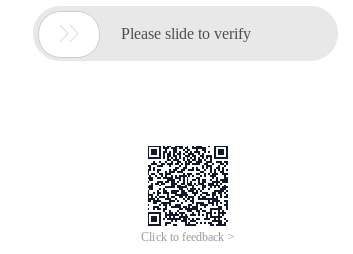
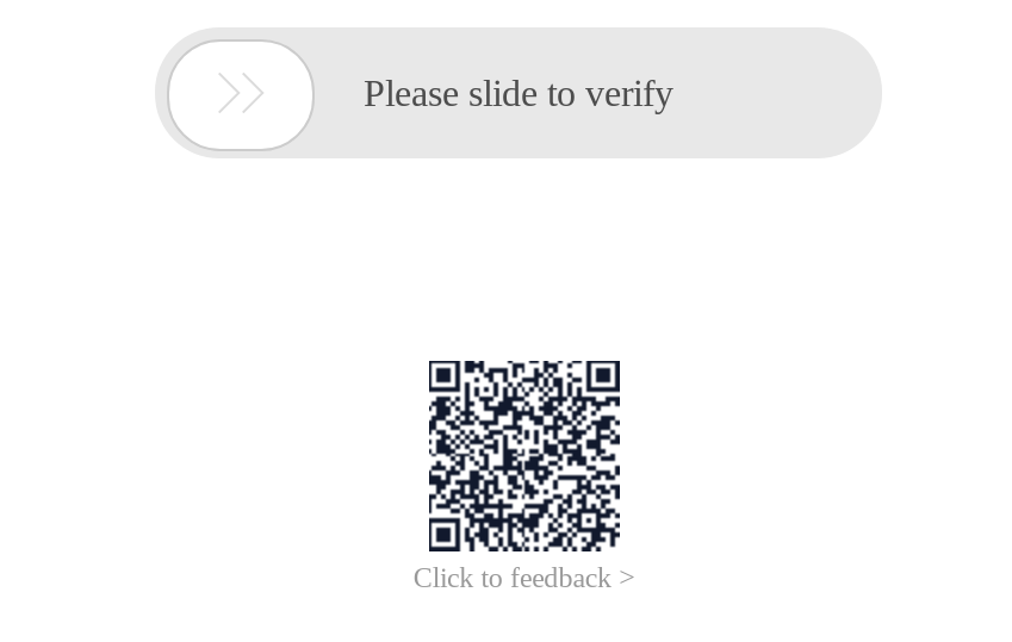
[147,145,229,227] [image] -> [429,361,622,554] [image]

